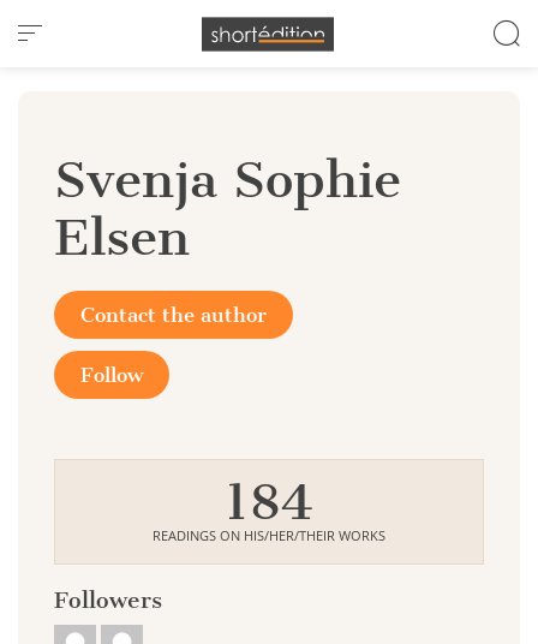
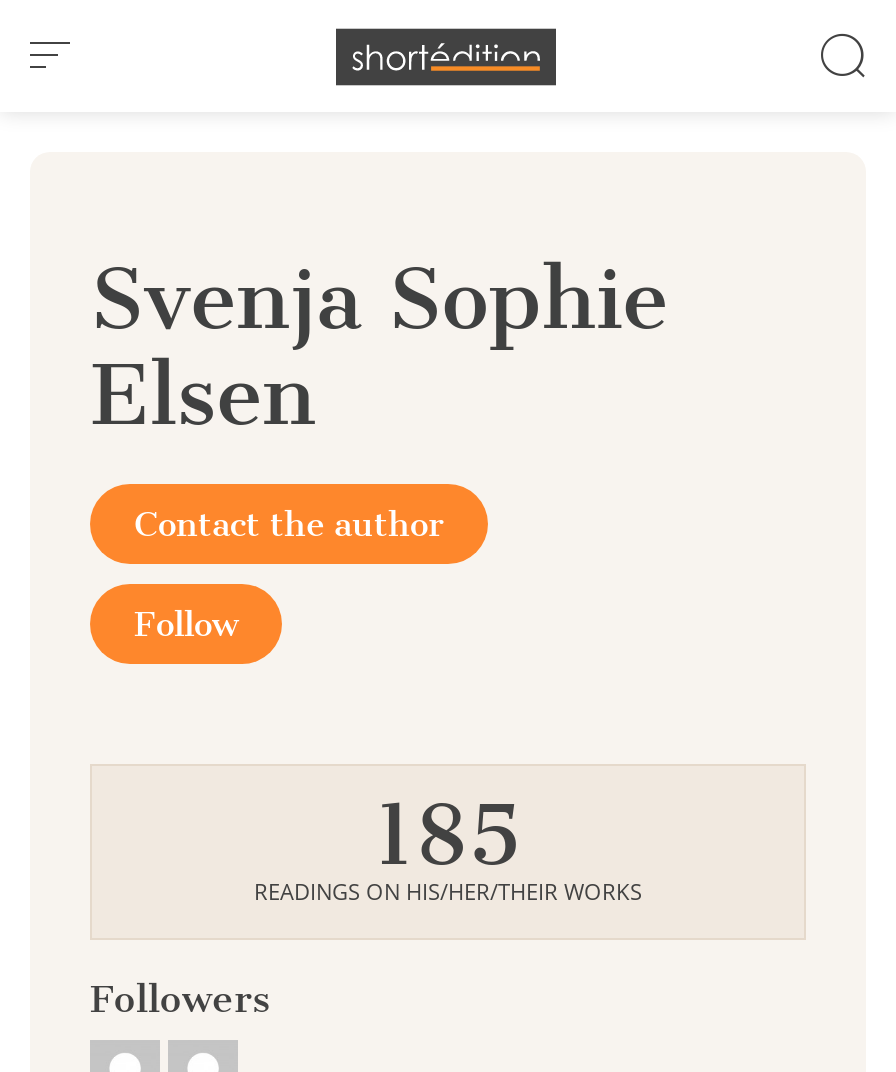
[225,471,313,532] 184 -> [374,784,522,886] 185

